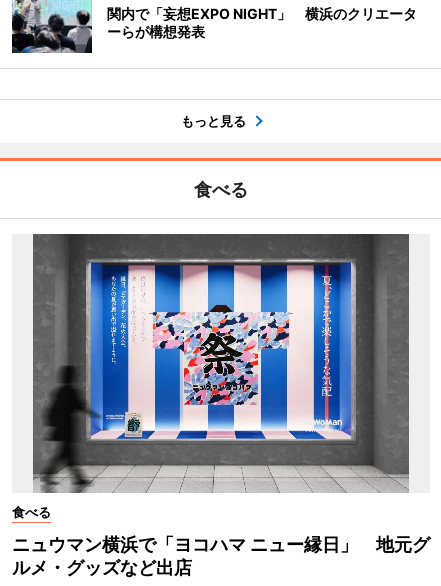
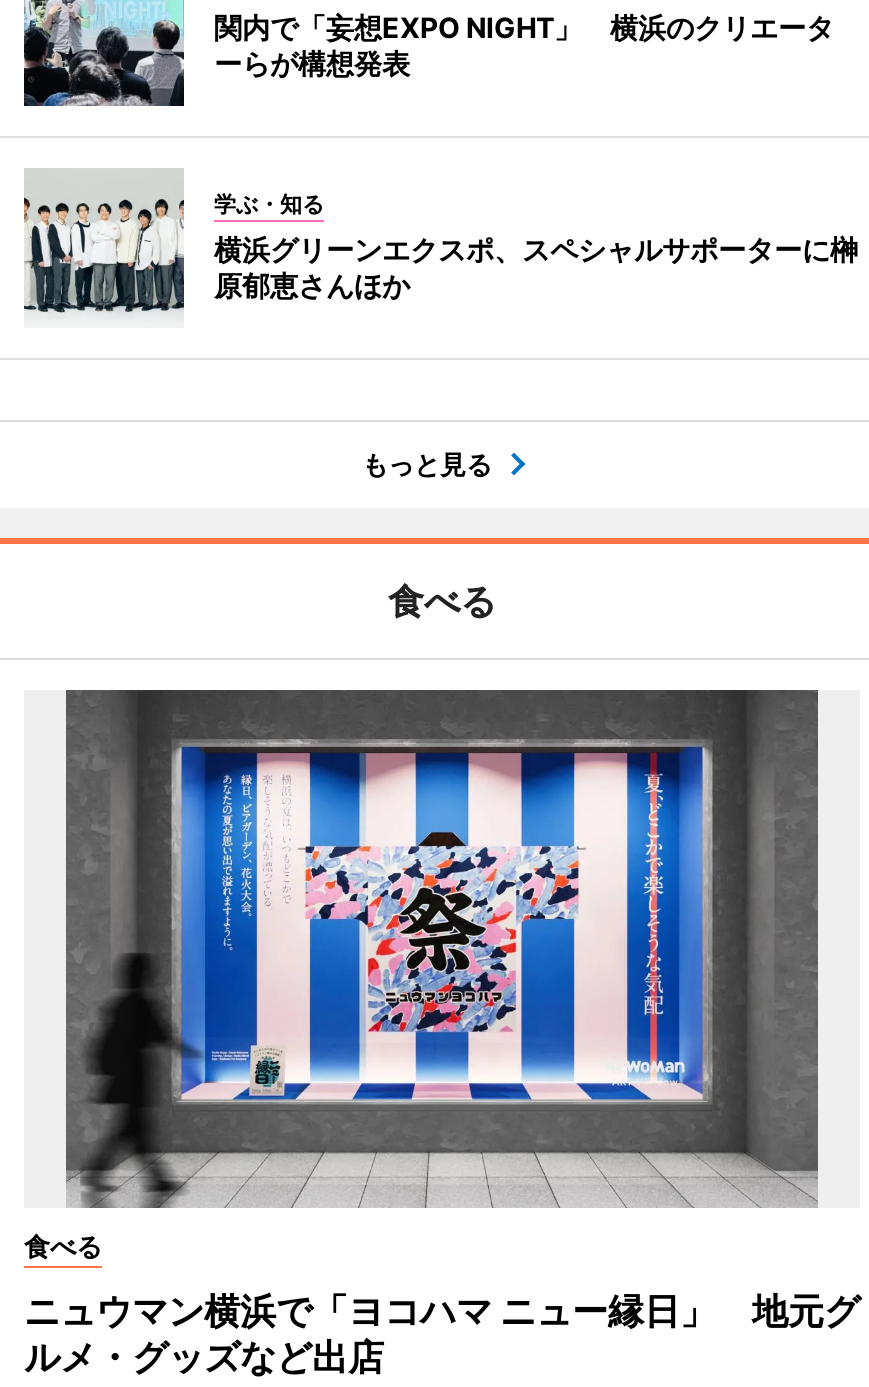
none -> [22,168,858,322] [image] | 学ぶ・知る | 横浜グリーンエクスポ、スペシャルサポーターに榊 | 原郁恵さんほか

